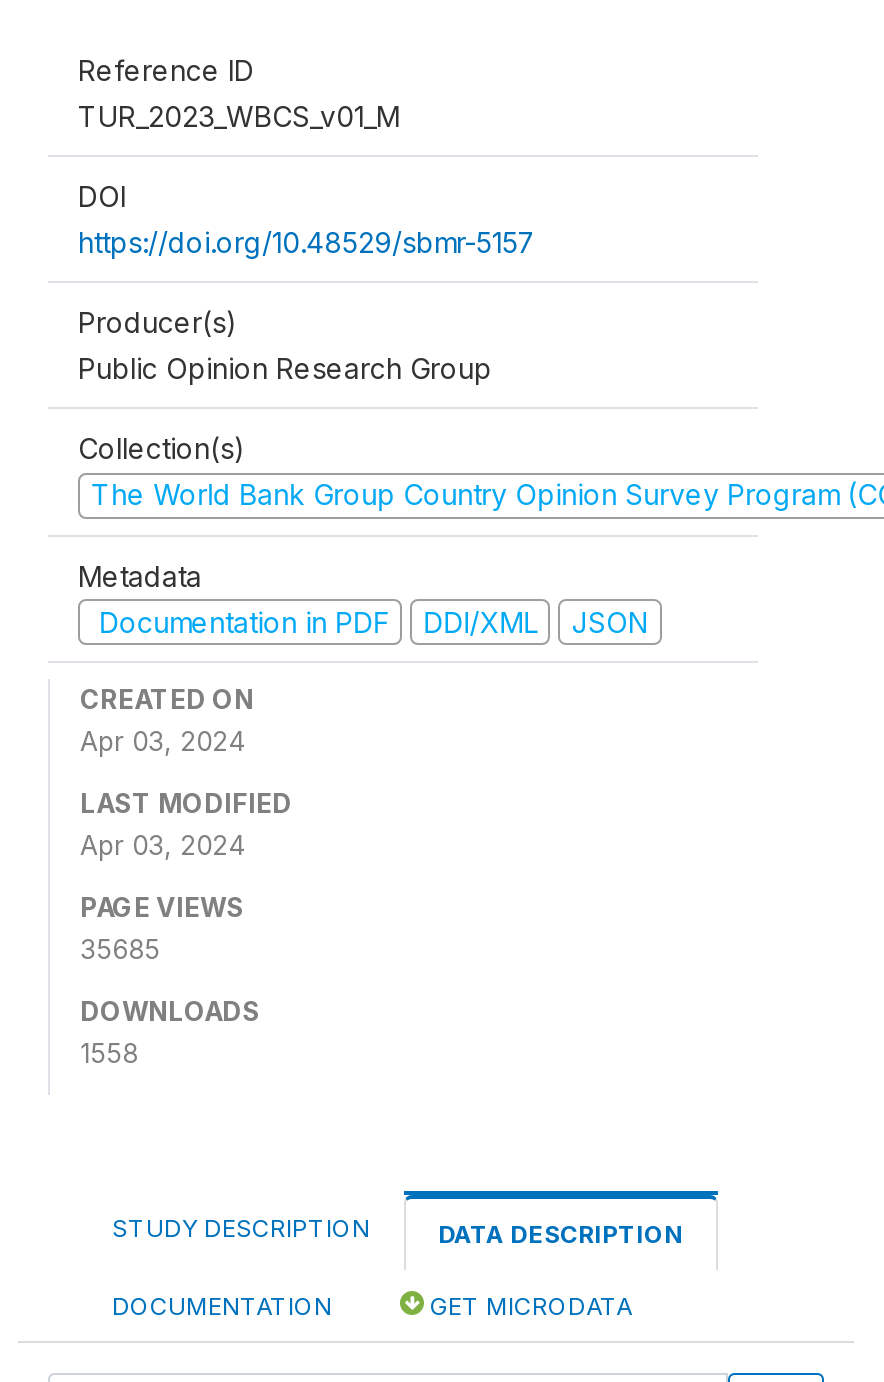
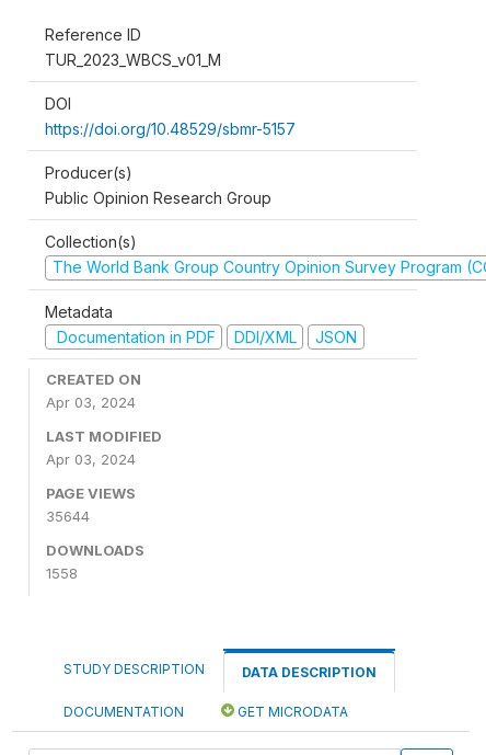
[80,933,160,965] 35685 -> [46,507,90,525] 35644

